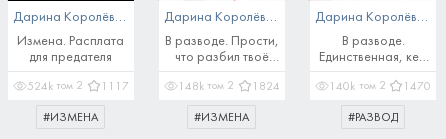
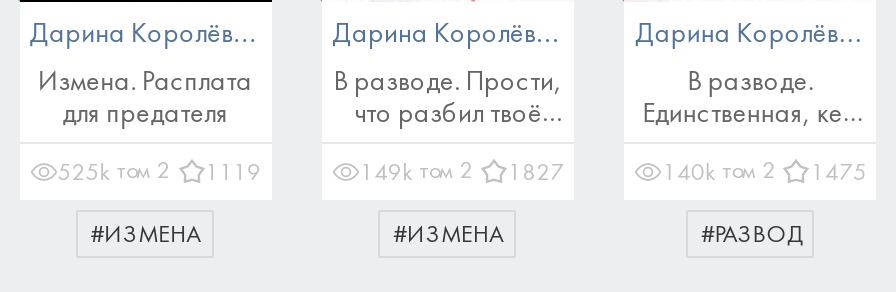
[27,80,83,93] 524k том 2 -> [57,160,170,185] 525k том 2
[101,81,129,93] 1117 -> [205,161,261,185] 1119
[178,80,234,93] 148k том 2 -> [360,160,473,185] 149k том 2
[252,81,280,93] 1824 -> [508,161,564,185] 1827
[329,80,431,93] 140k том 2 1470 -> [663,160,867,185] 140k том 2 1475

